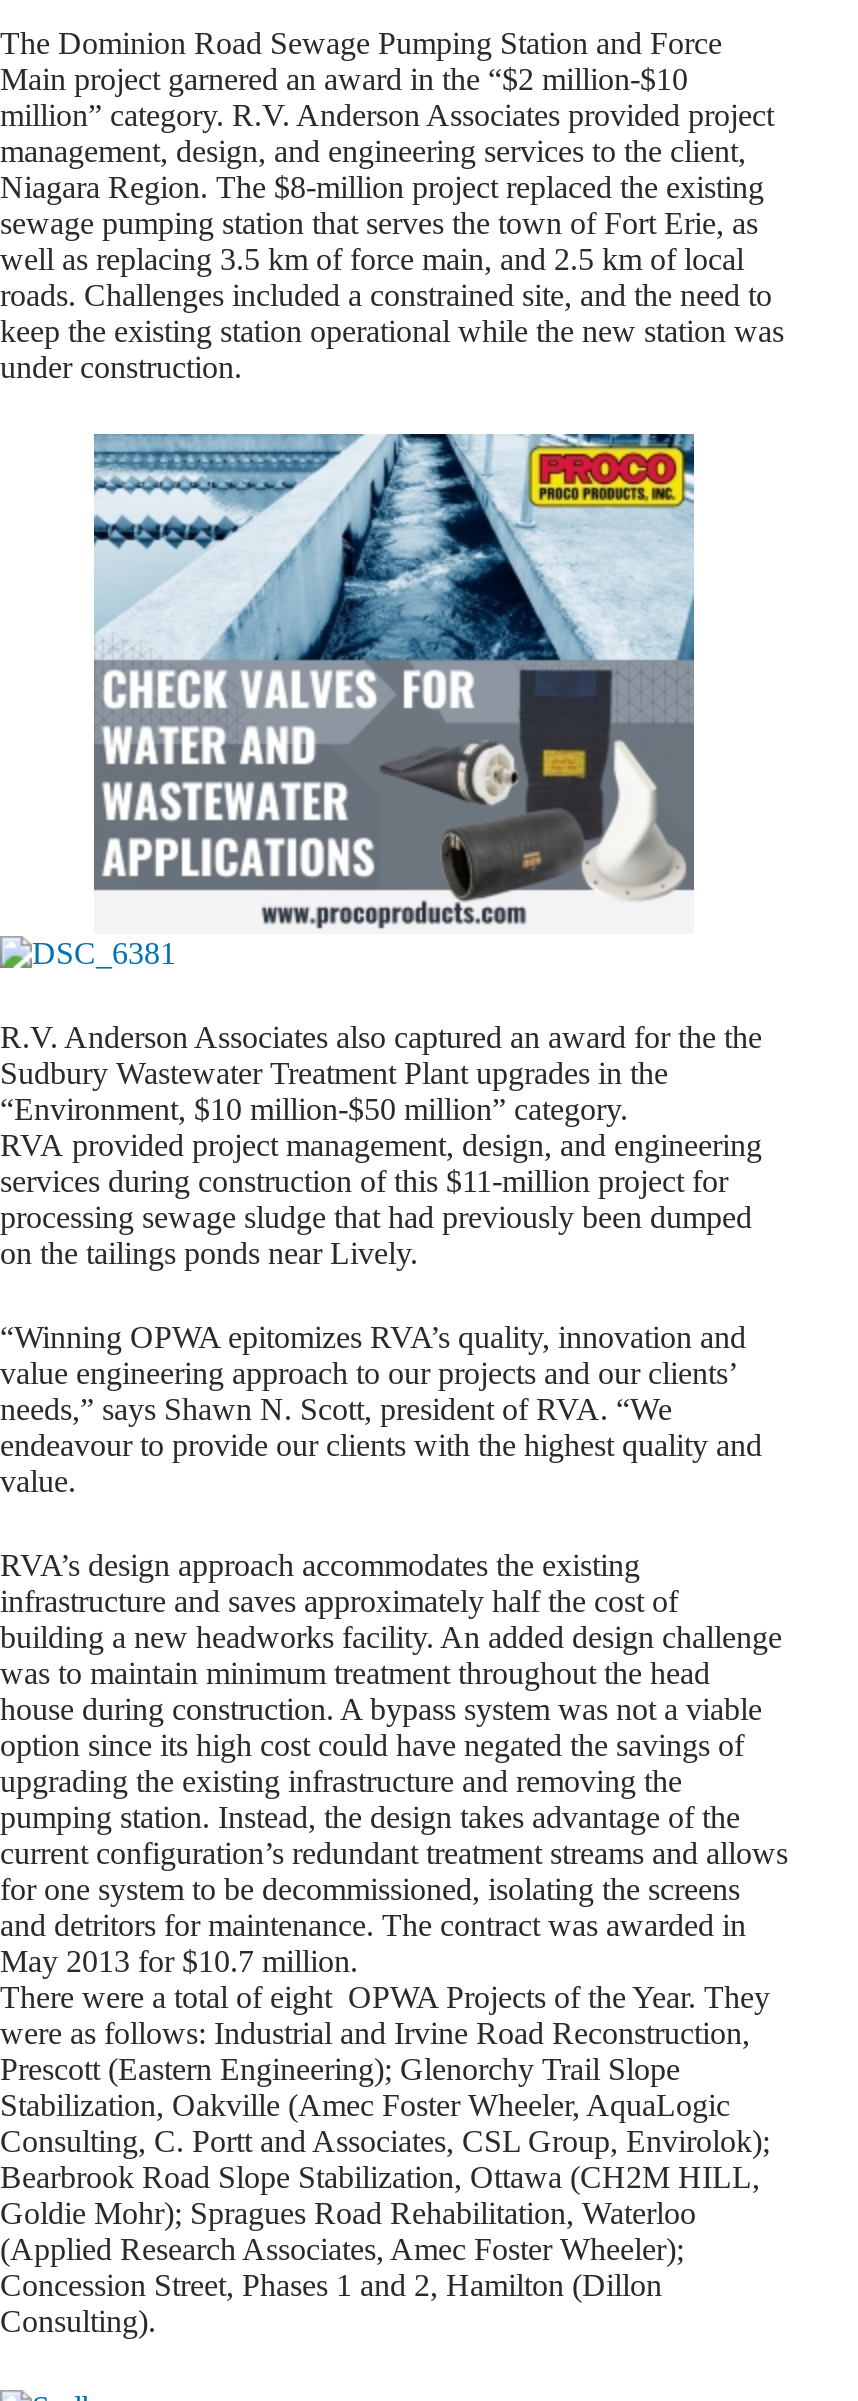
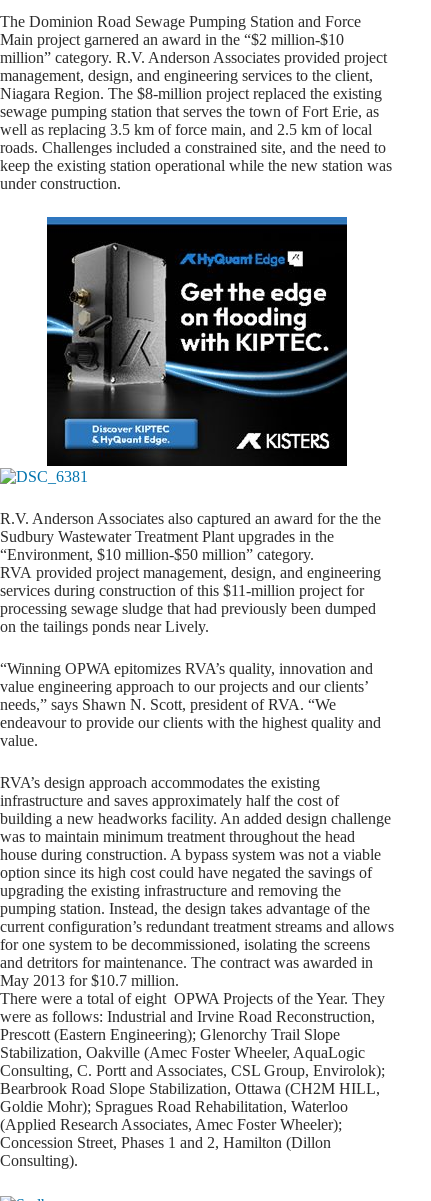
[92,433,696,931] [image] -> [46,216,348,467] [image]

